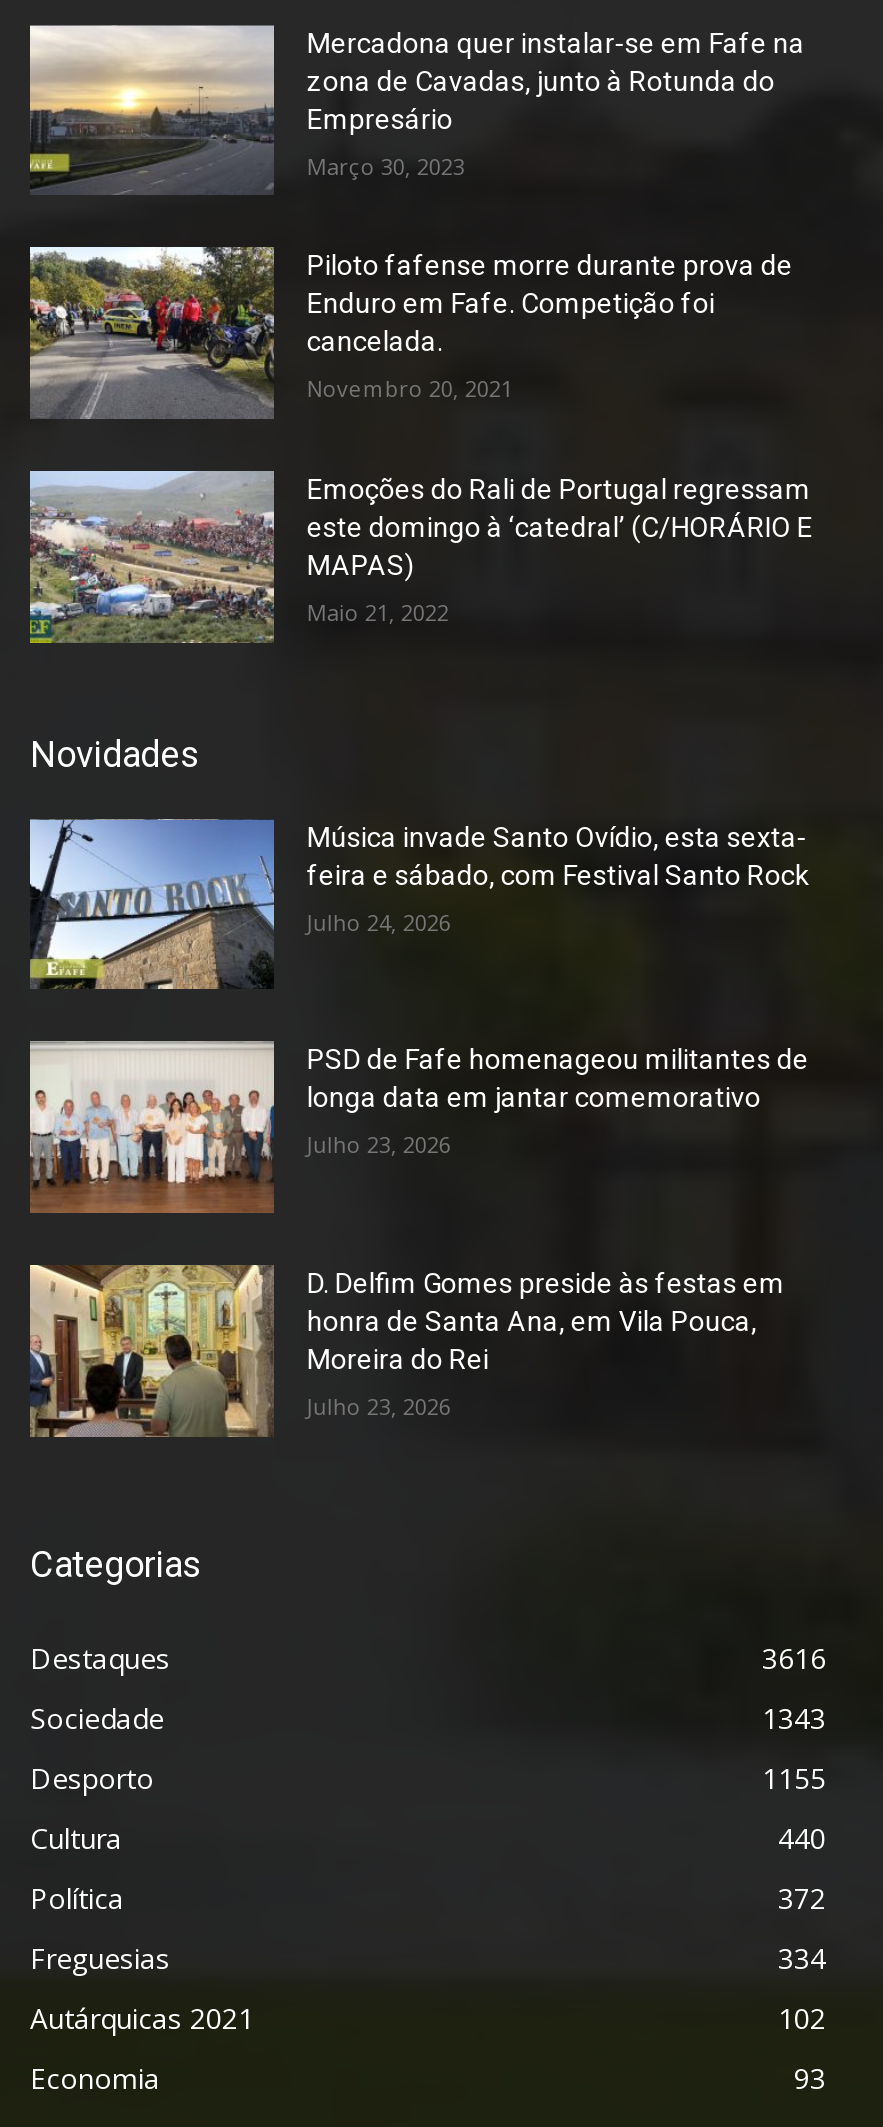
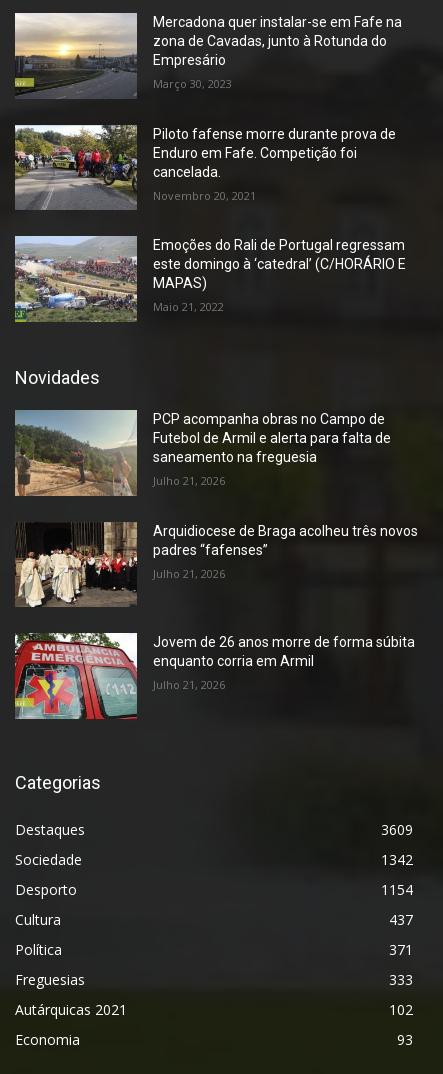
[28,818,809,990] [image] | Música invade Santo Ovídio, esta sexta- | feira e sábado, com Festival Santo Rock -> [14,409,391,497] [image] | PCP acompanha obras no Campo de | Futebol de Armil e alerta para falta de | saneamento na freguesia
[307,906,451,936] Julho 24, 2026 -> [153,473,225,488] Julho 21, 2026
[28,1038,809,1214] [image] | PSD de Fafe homenageou militantes de | longa data em jantar comemorativo -> [15,521,418,608] [image] | Arquidiocese de Braga acolheu três novos | padres “fafenses”
[307,1129,451,1159] Julho 23, 2026 -> [153,565,225,580] Julho 21, 2026
[28,1264,785,1438] [image] | D. Delfim Gomes preside às festas em | honra de Santa Ana, em Vila Pouca, | Moreira do Rei -> [14,632,415,720] [image] | Jovem de 26 anos morre de forma súbita | enquanto corria em Armil
[307,1390,451,1420] Julho 23, 2026 -> [153,677,225,692] Julho 21, 2026
[762,1638,826,1676] 3616 -> [381,820,413,839] 3609
[762,1698,826,1736] 1343 -> [381,850,413,869] 1342
[762,1758,826,1796] 1155 -> [381,880,413,899] 1154
[778,1818,826,1856] 440 -> [389,910,413,929] 437
[778,1878,826,1916] 372 -> [389,940,413,959] 371
[778,1938,826,1976] 334 -> [389,970,413,989] 333

